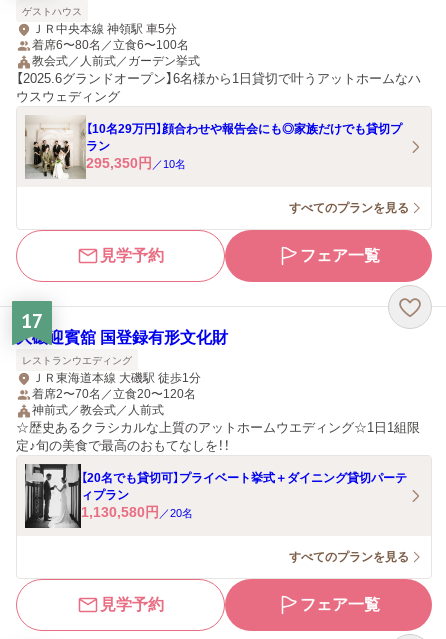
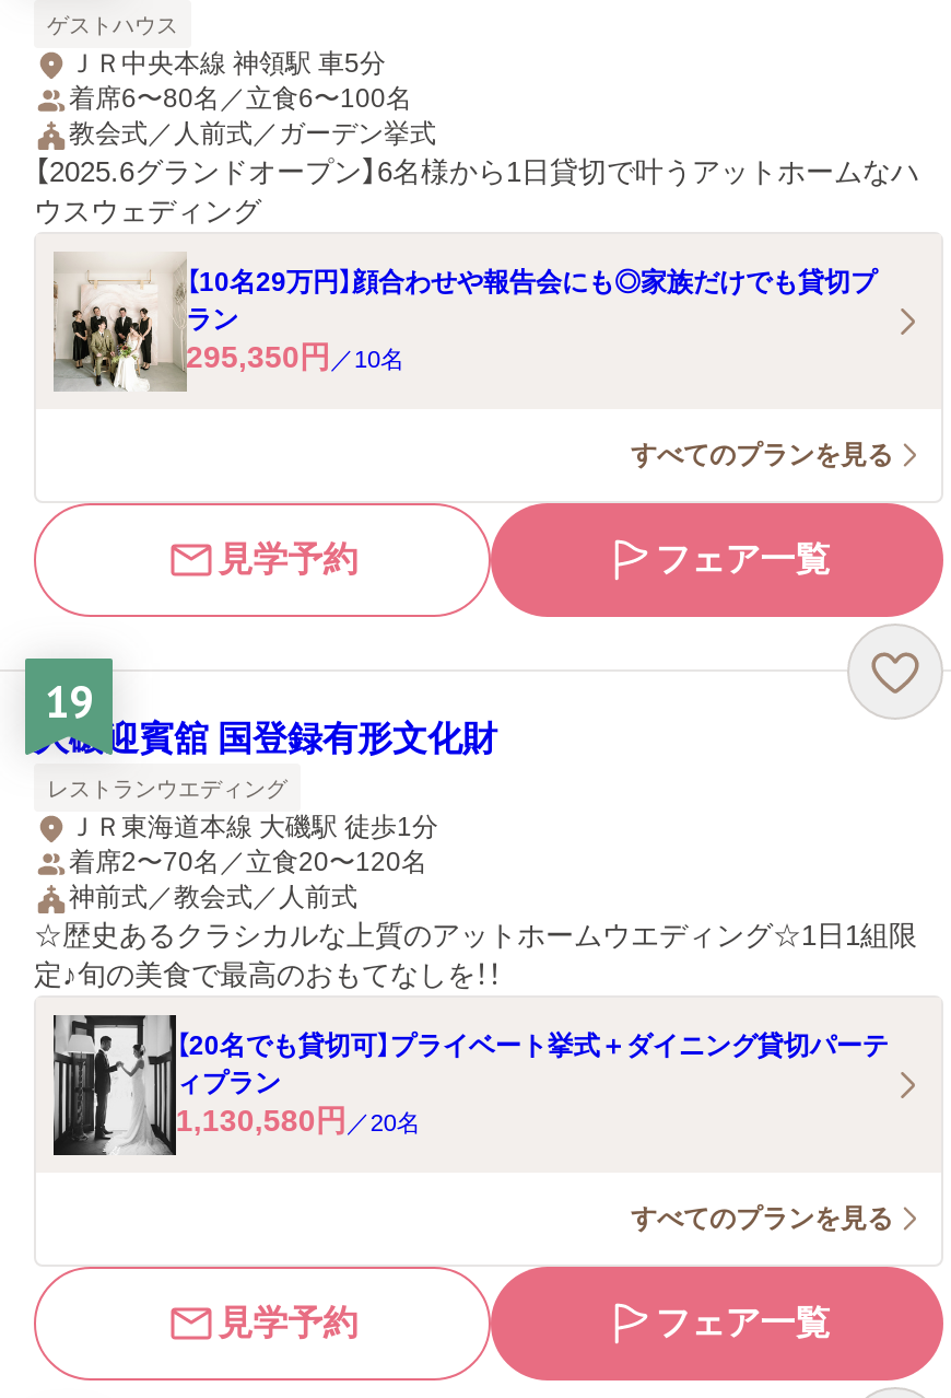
[21,308,43,334] 17 -> [45,674,93,731] 19

